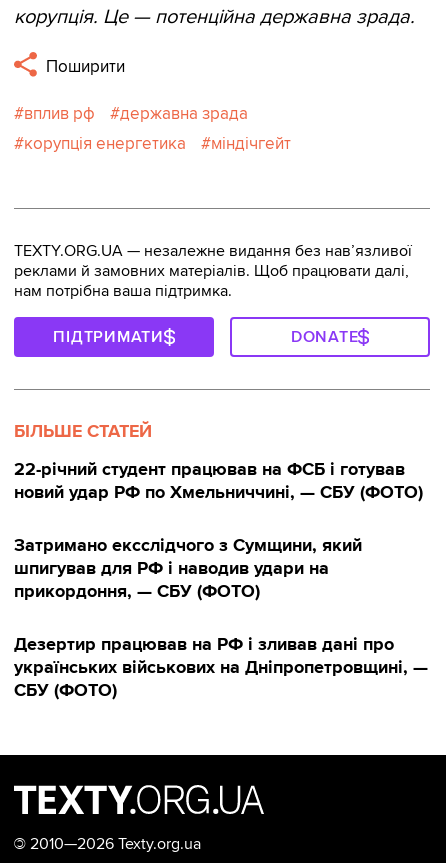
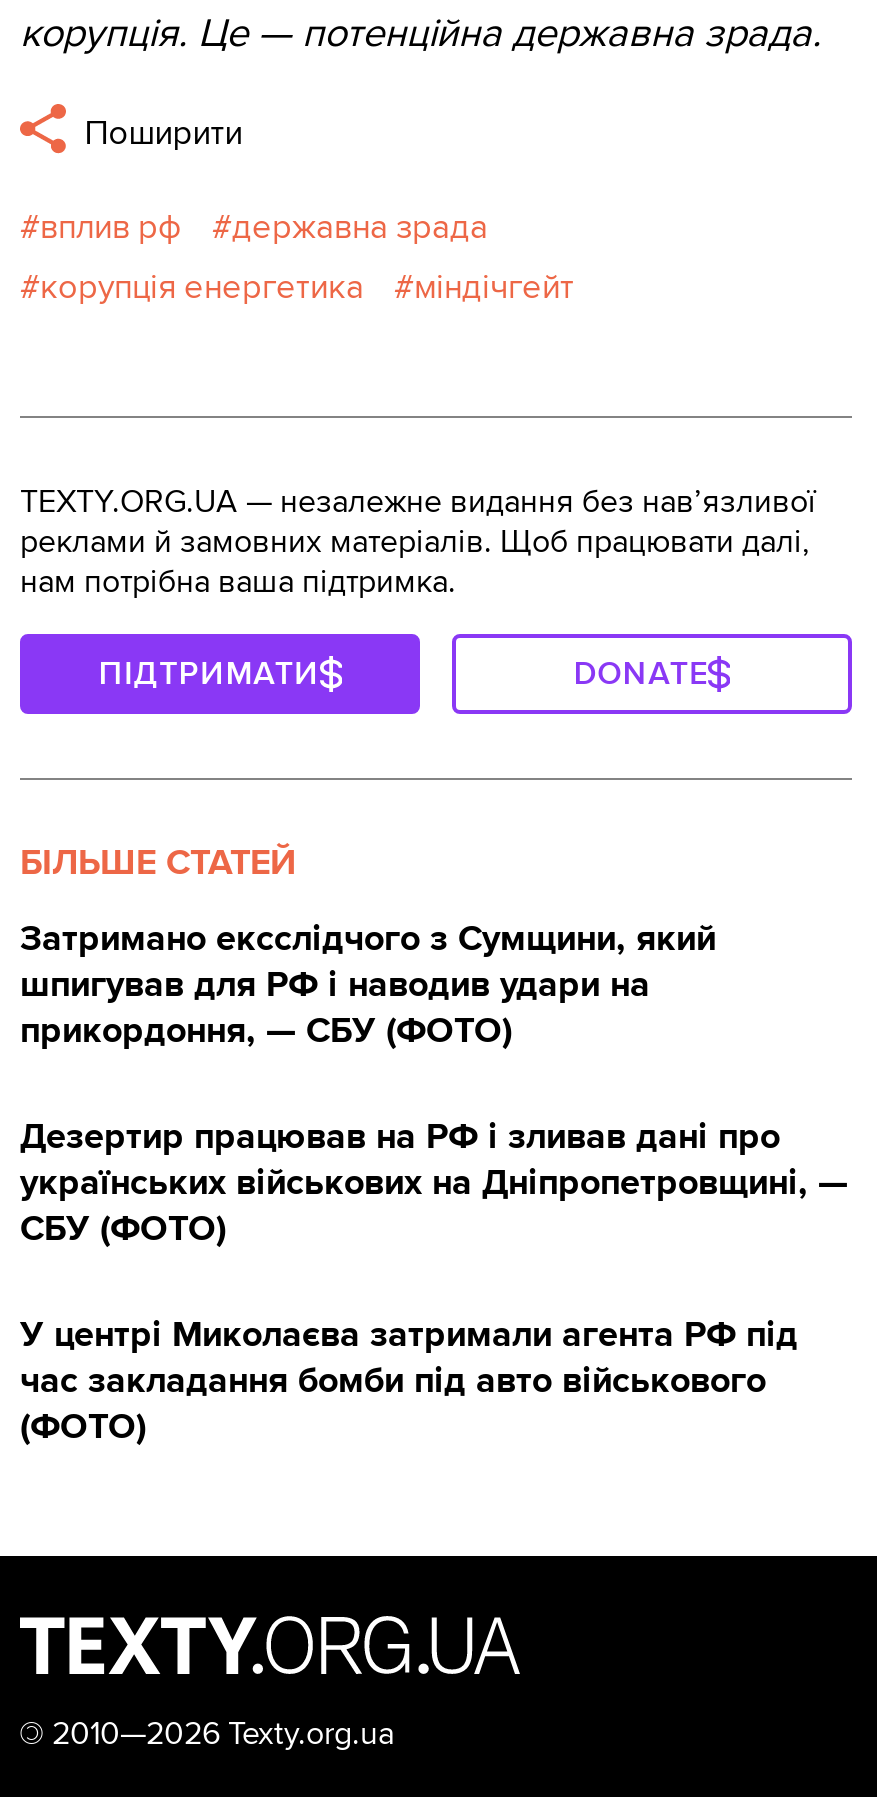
[14,457,423,502] 22-річний студент працював на ФСБ і готував | новий удар РФ по Хмельниччині, — СБУ (ФОТО) -> none
moved [14,533,428,700] -> [20,915,848,1249]: Затримано ексслідчого з Сумщини, який | шпигував для РФ і наводив удари на | прикордоння, — СБУ (ФОТО) | Дезертир працював на РФ і зливав дані про | українських військових на Дніпропетровщині, — | СБУ (ФОТО)
none -> [20,1311,798,1447] У центрі Миколаєва затримали агента РФ під | час закладання бомби під авто військового | (ФОТО)

